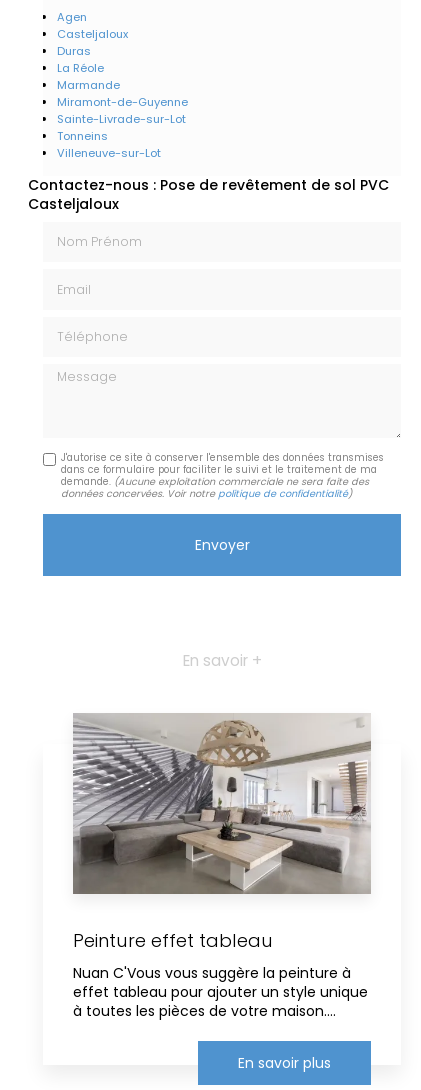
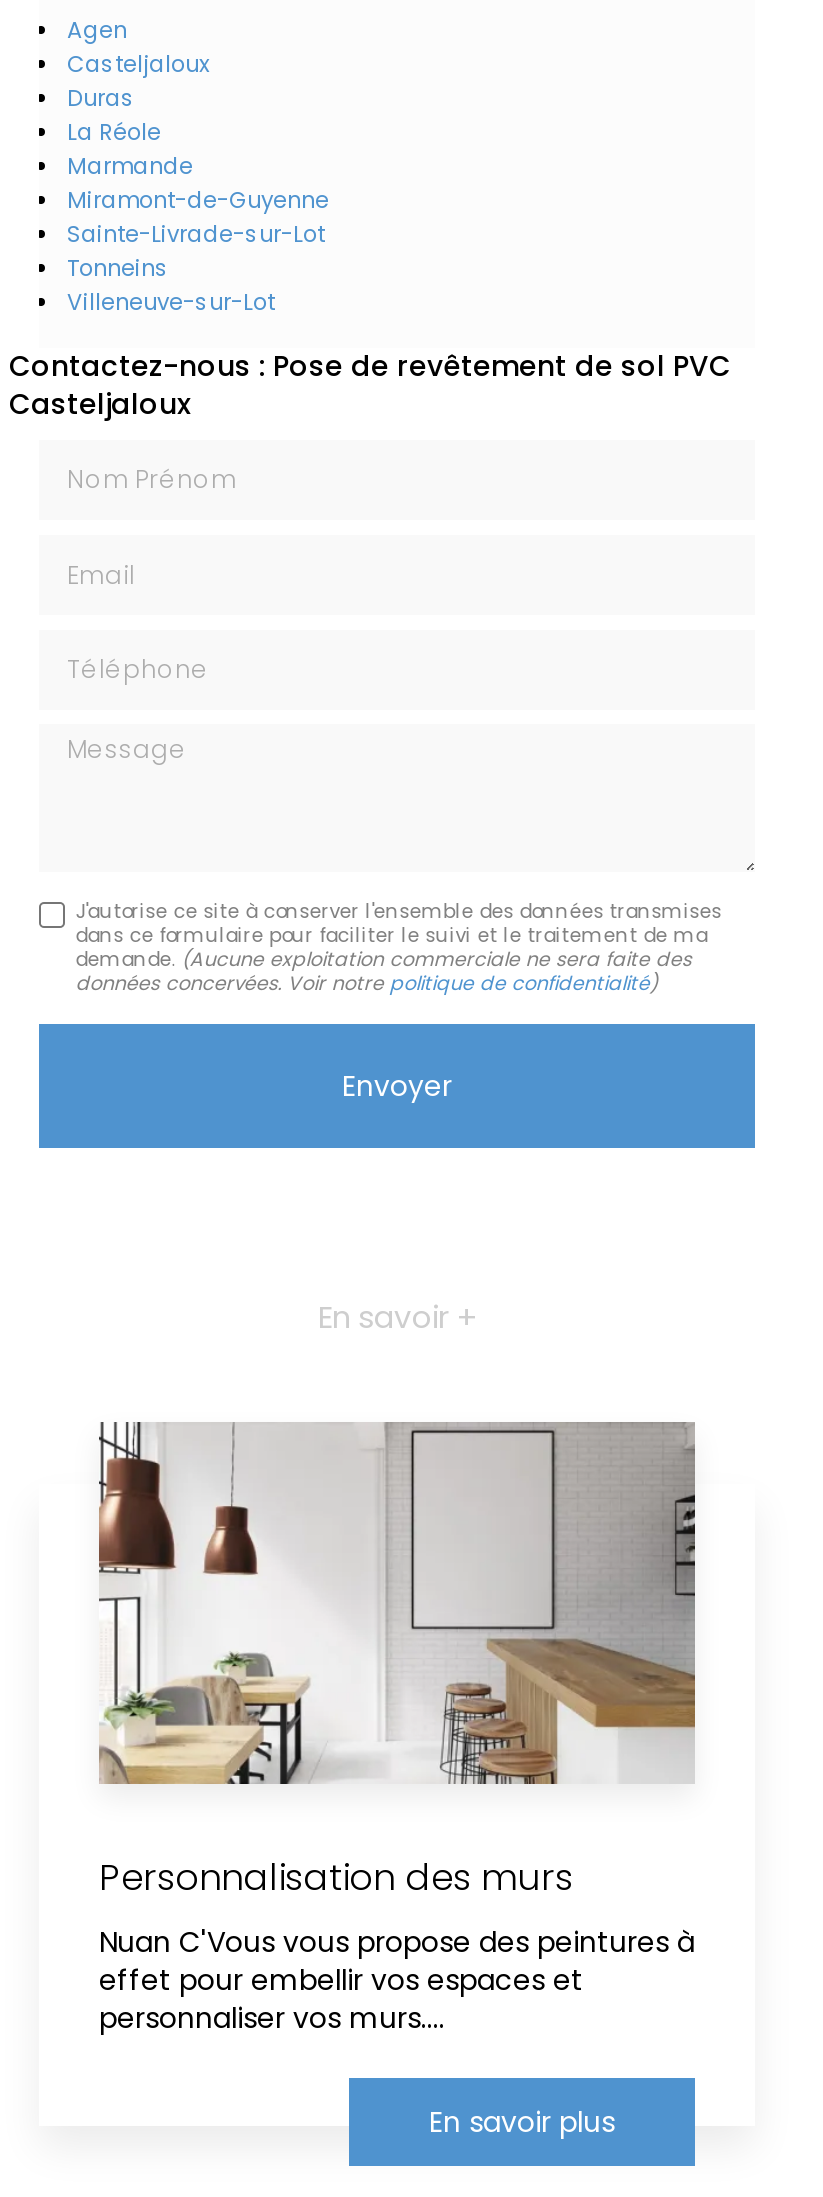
[72,713,371,1021] [image] | Peinture effet tableau | Nuan C'Vous vous suggère la peinture à | effet tableau pour ajouter un style unique | à toutes les pièces de votre maison.... -> [97,1422,697,2038] [image] | Personnalisation des murs | Nuan C'Vous vous propose des peintures à | effet pour embellir vos espaces et | personnaliser vos murs....

